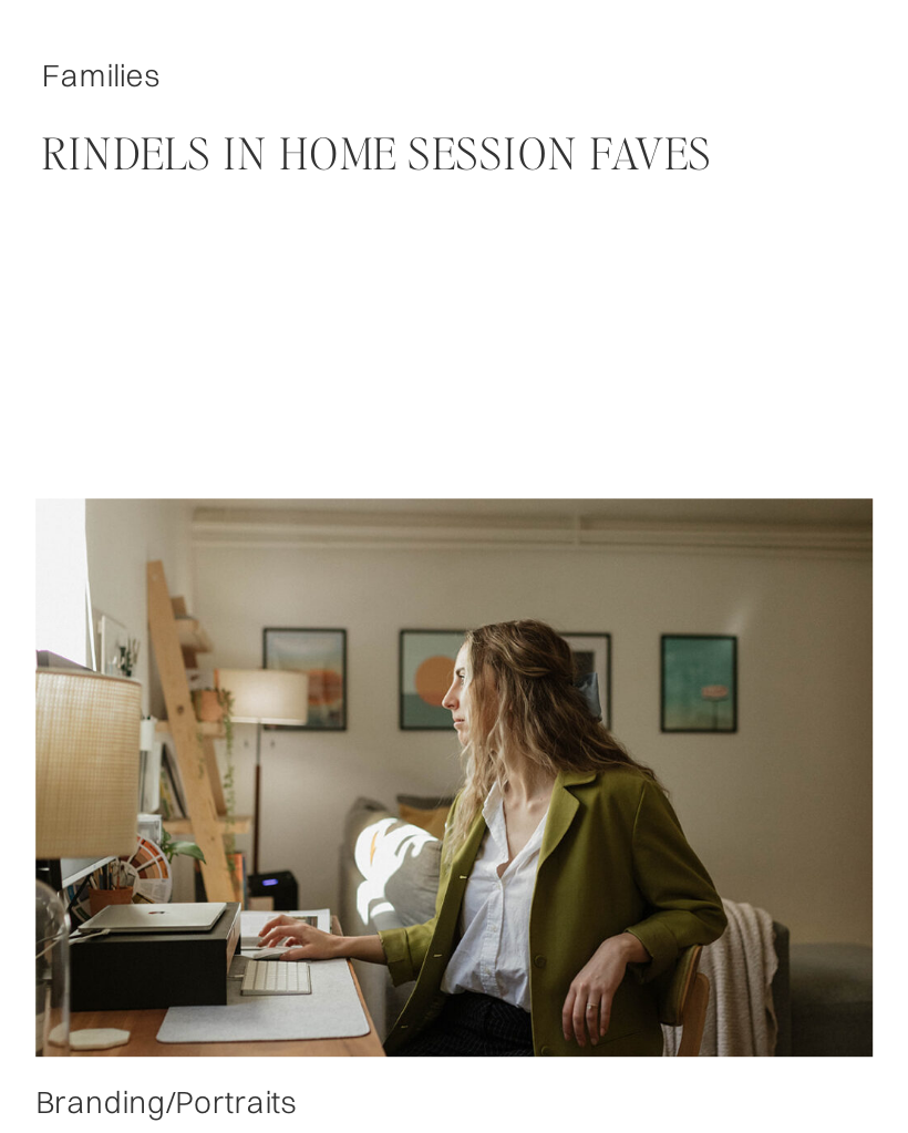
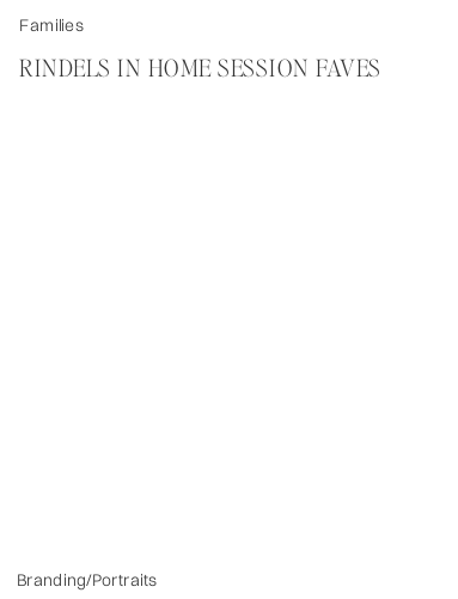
[32,495,876,1060] [image] -> none

